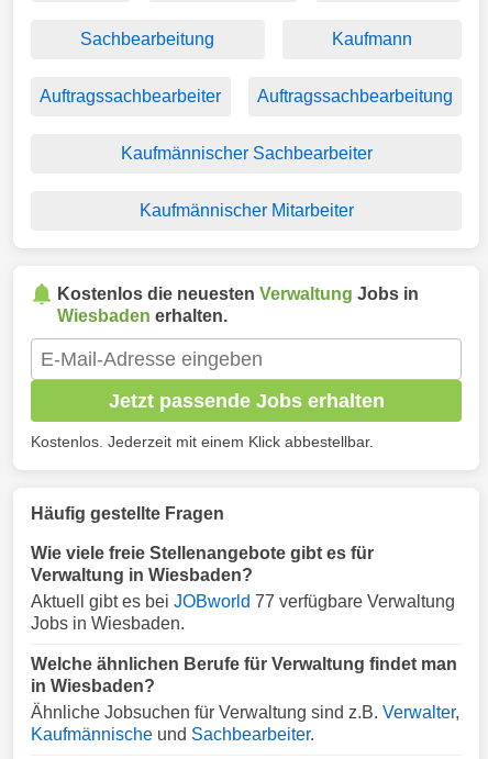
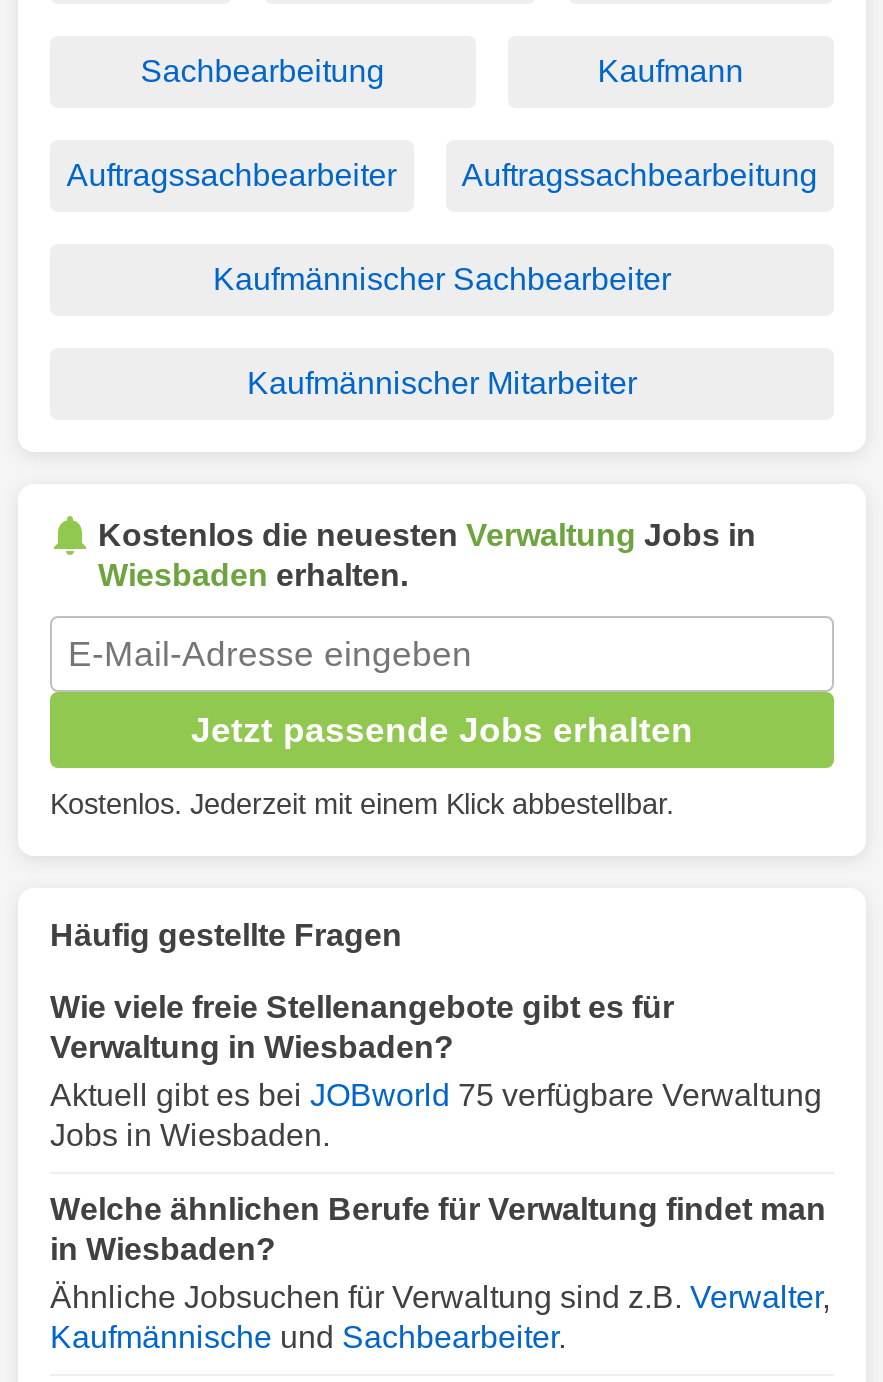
[31,592,455,611] Aktuell gibt es bei JOBworld 77 verfügbare Verwaltung -> [50,1078,822,1112] Aktuell gibt es bei JOBworld 75 verfügbare Verwaltung

